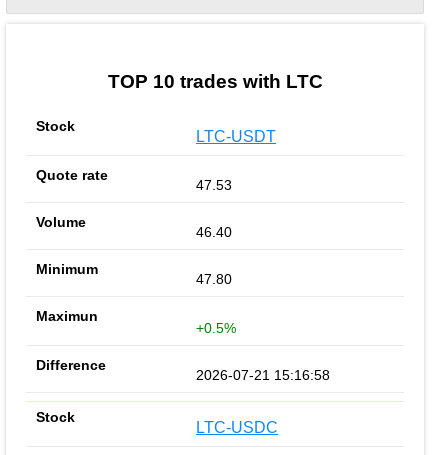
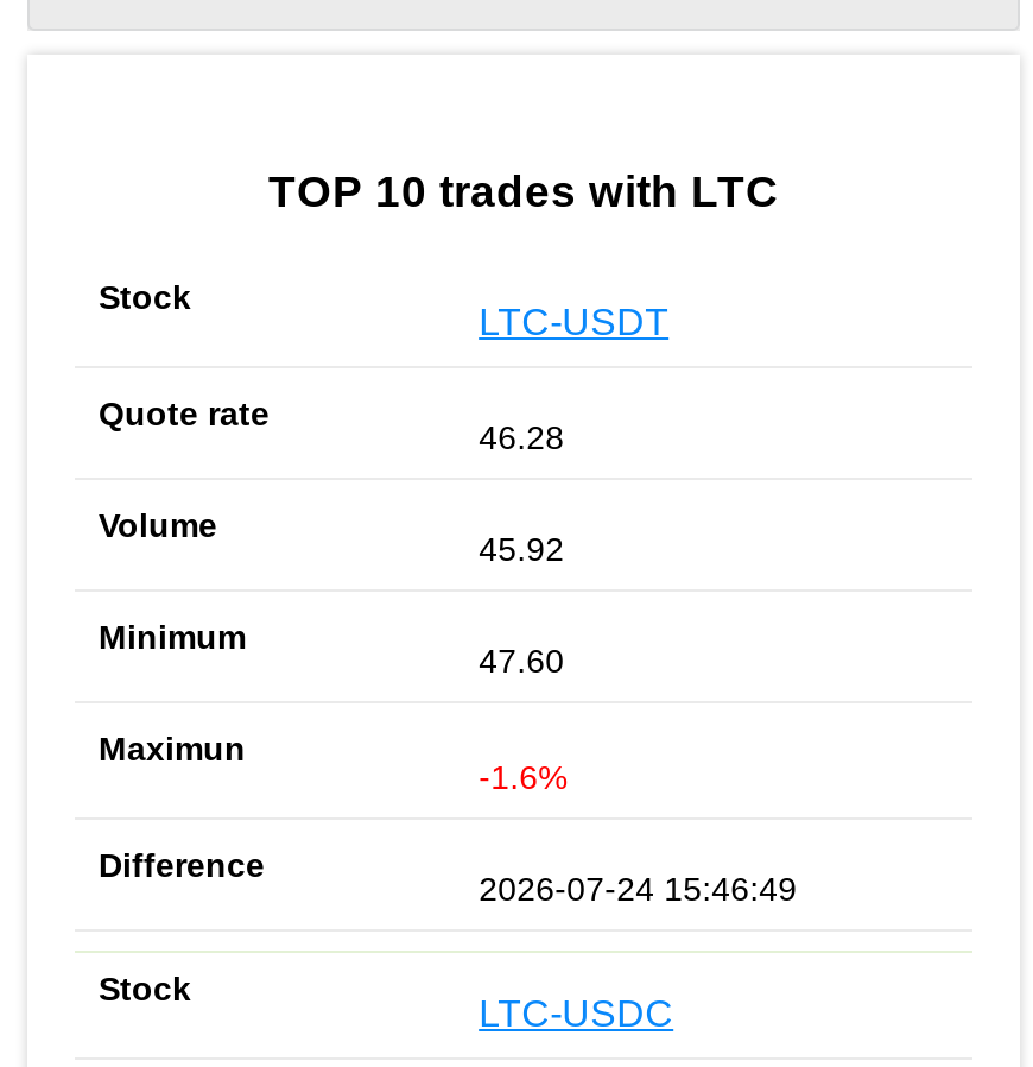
[196,177,232,193] 47.53 -> [479,419,564,457] 46.28
[196,224,232,240] 46.40 -> [479,531,564,569] 45.92
[196,271,232,287] 47.80 -> [479,643,564,681] 47.60
[196,320,236,336] +0.5% -> [479,757,567,795] -1.6%
[196,367,330,383] 2026-07-21 15:16:58 -> [479,869,797,907] 2026-07-24 15:46:49

